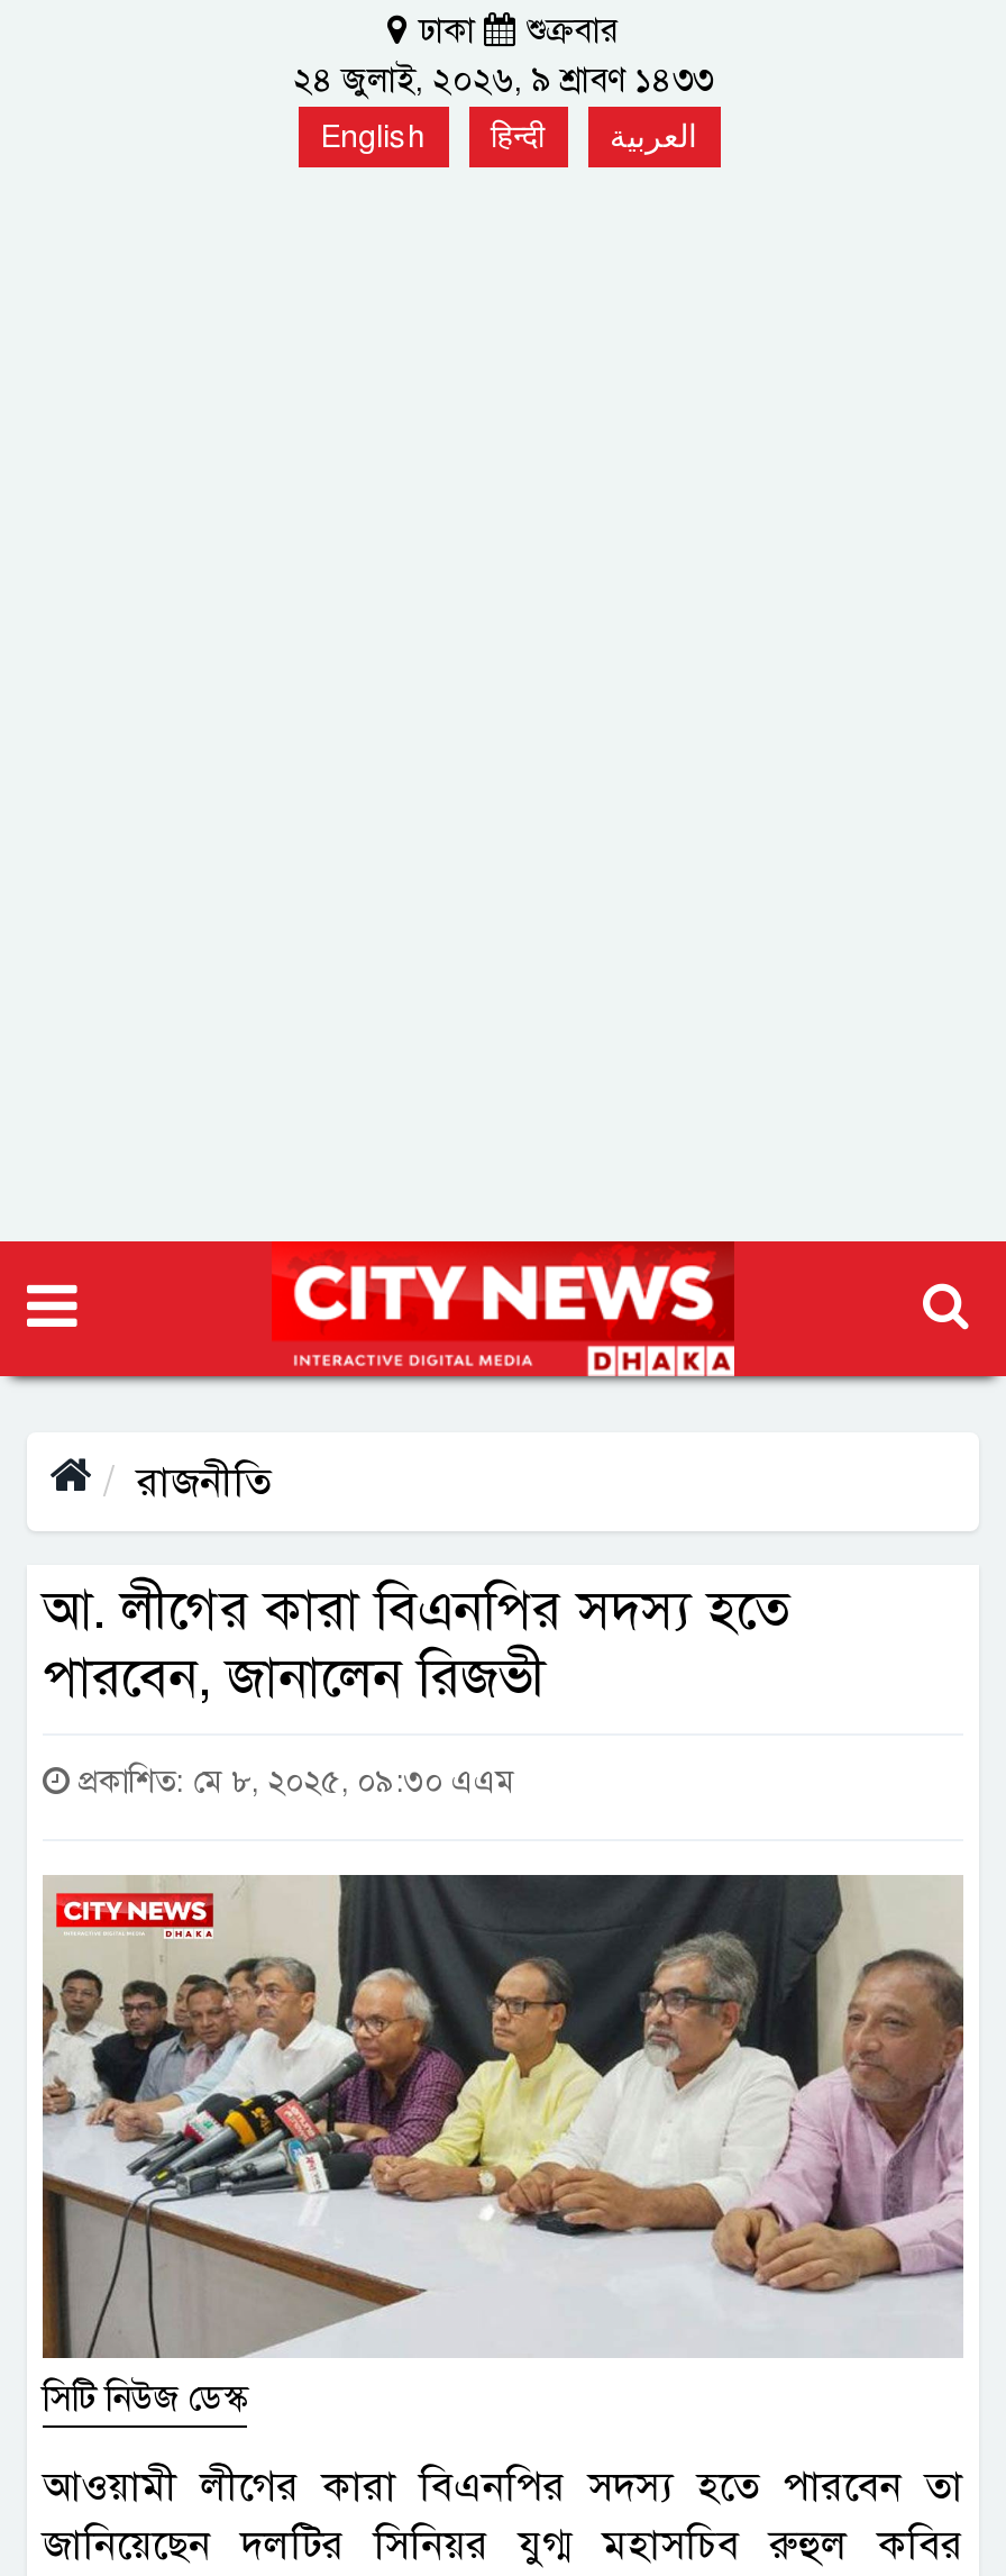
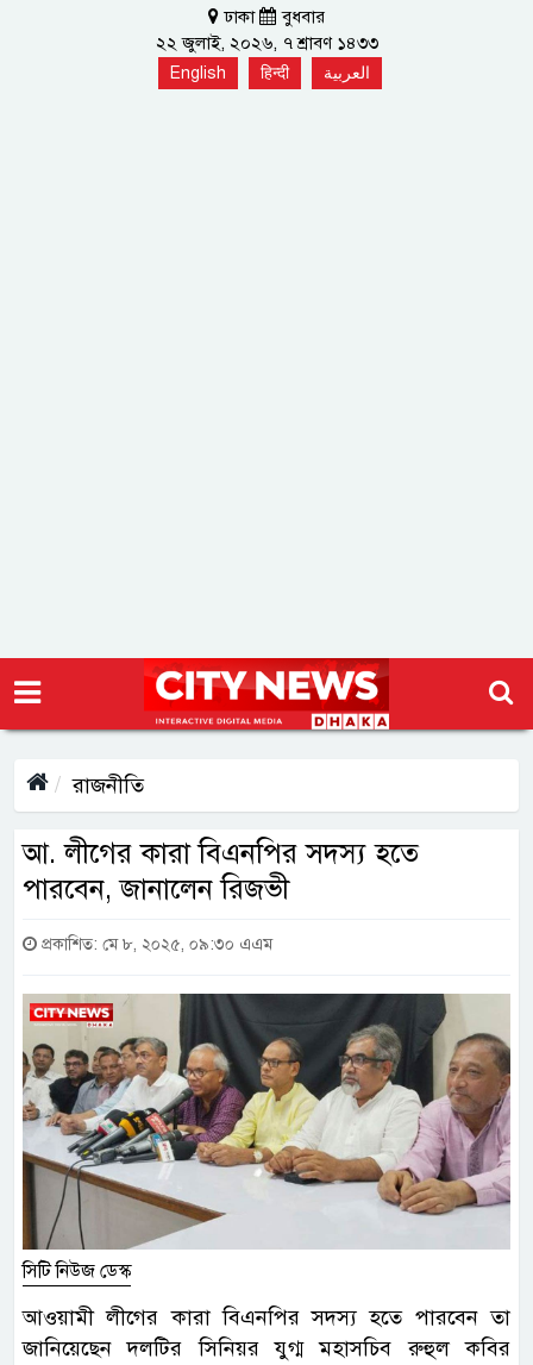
[293,10,713,100] শুক্রবার | ২৪ জুলাই, ২০২৬, ৯ শ্রাবণ ১৪৩৩ -> [155,6,378,54] বুধবার | ২২ জুলাই, ২০২৬, ৭ শ্রাবণ ১৪৩৩

